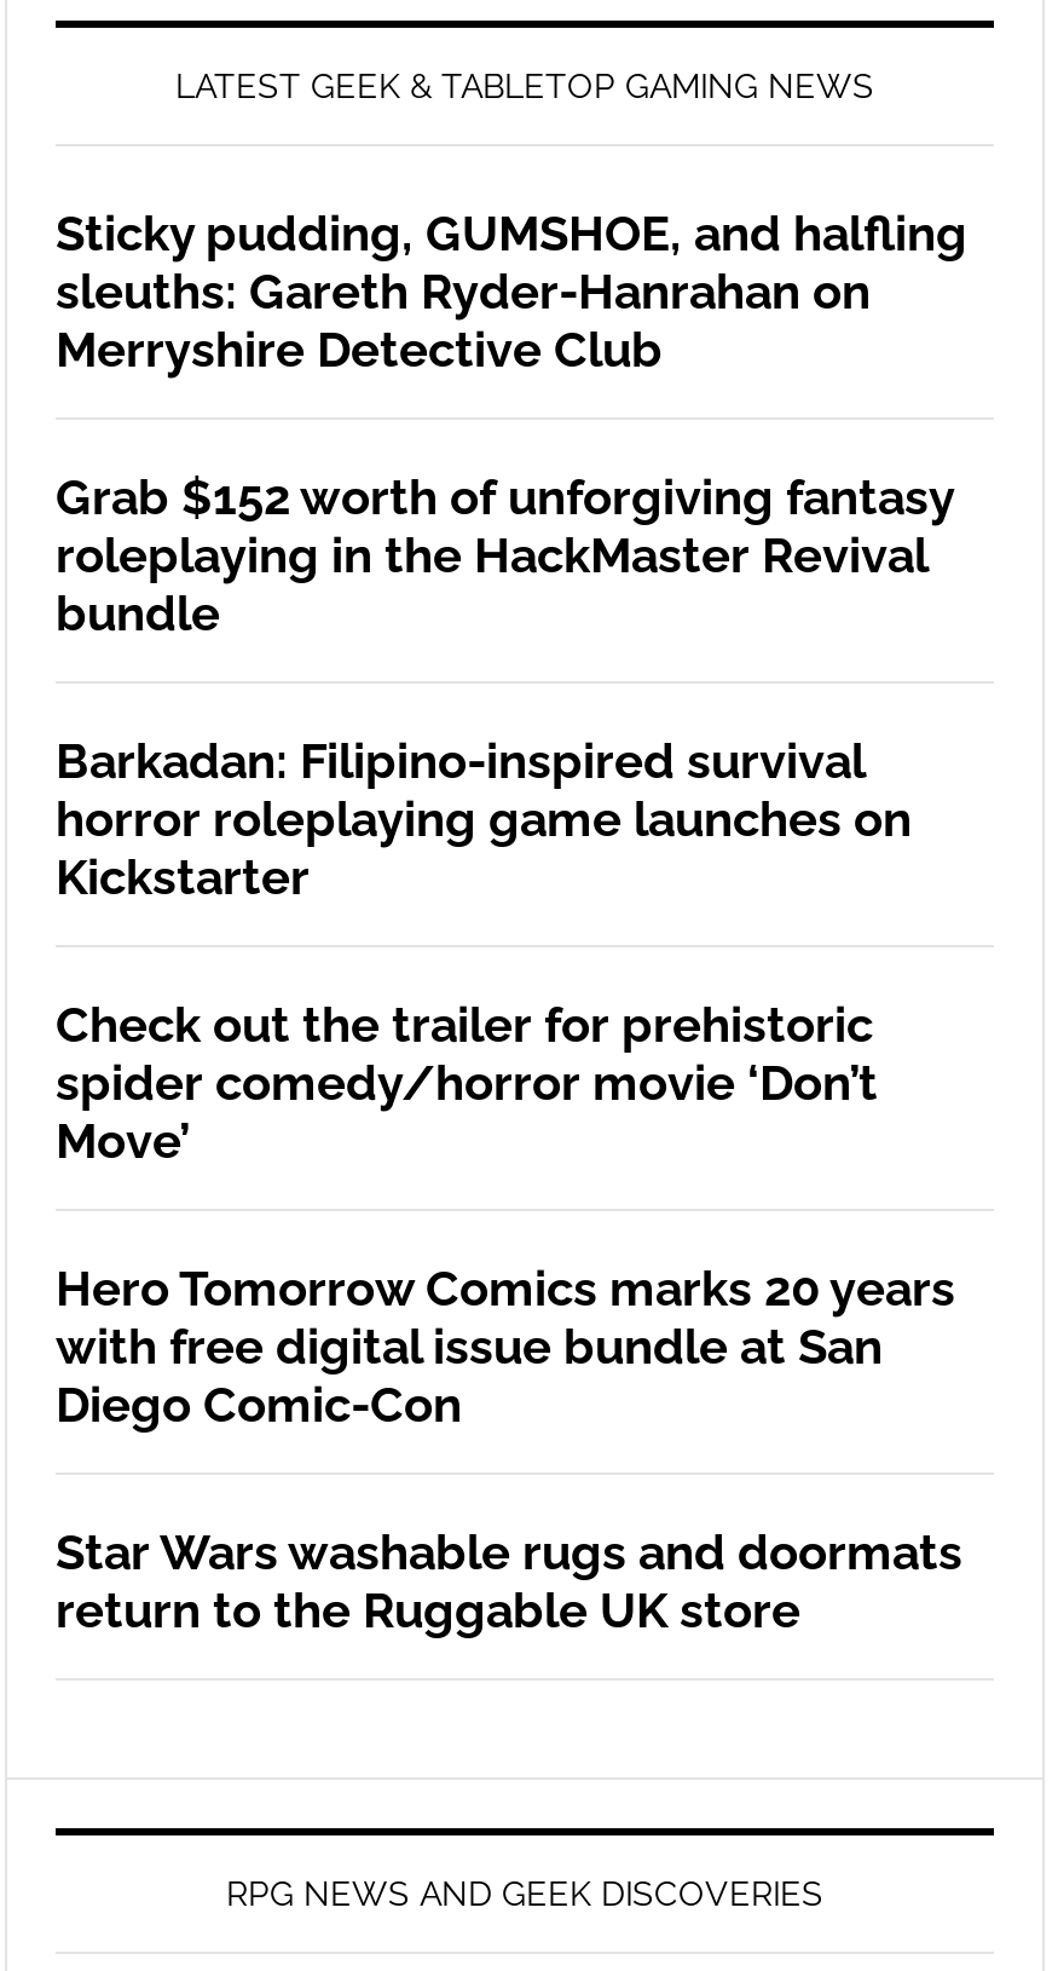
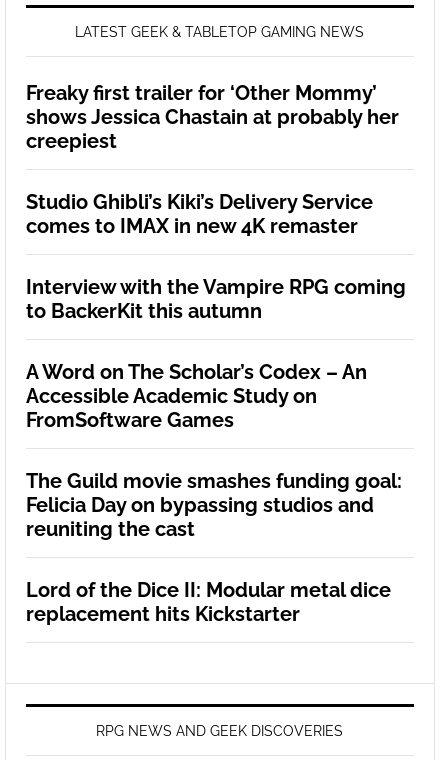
[56,204,967,379] Sticky pudding, GUMSHOE, and halfling | sleuths: Gareth Ryder-Hanrahan on | Merryshire Detective Club -> [26,81,399,153] Freaky first trailer for ‘Other Mommy’ | shows Jessica Chastain at probably her | creepiest
[56,468,953,642] Grab $152 worth of unforgiving fantasy | roleplaying in the HackMaster Revival | bundle -> [26,190,373,238] Studio Ghibli’s Kiki’s Delivery Service | comes to IMAX in new 4K remaster
[56,732,912,906] Barkadan: Filipino-inspired survival | horror roleplaying game launches on | Kickstarter -> [26,275,406,323] Interview with the Vampire RPG coming | to BackerKit this autumn
[56,996,878,1170] Check out the trailer for prehistoric | spider comedy/horror movie ‘Don’t | Move’ -> [26,360,367,432] A Word on The Scholar’s Codex – An | Accessible Academic Study on | FromSoftware Games
[56,1260,955,1434] Hero Tomorrow Comics marks 20 years | with free digital issue bundle at San | Diego Comic-Con -> [26,469,402,541] The Guild movie smashes funding goal: | Felicia Day on bypassing studios and | reuniting the cast
[56,1523,962,1639] Star Wars washable rugs and doormats | return to the Ruggable UK store -> [26,578,391,626] Lord of the Dice II: Modular metal dice | replacement hits Kickstarter

